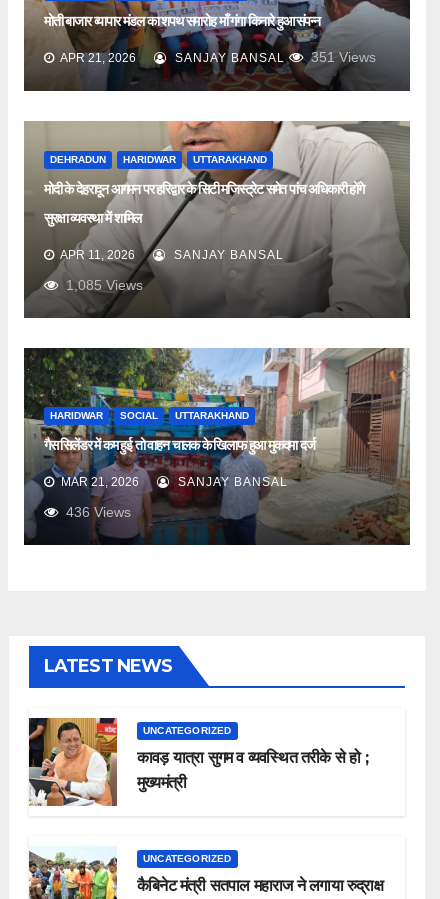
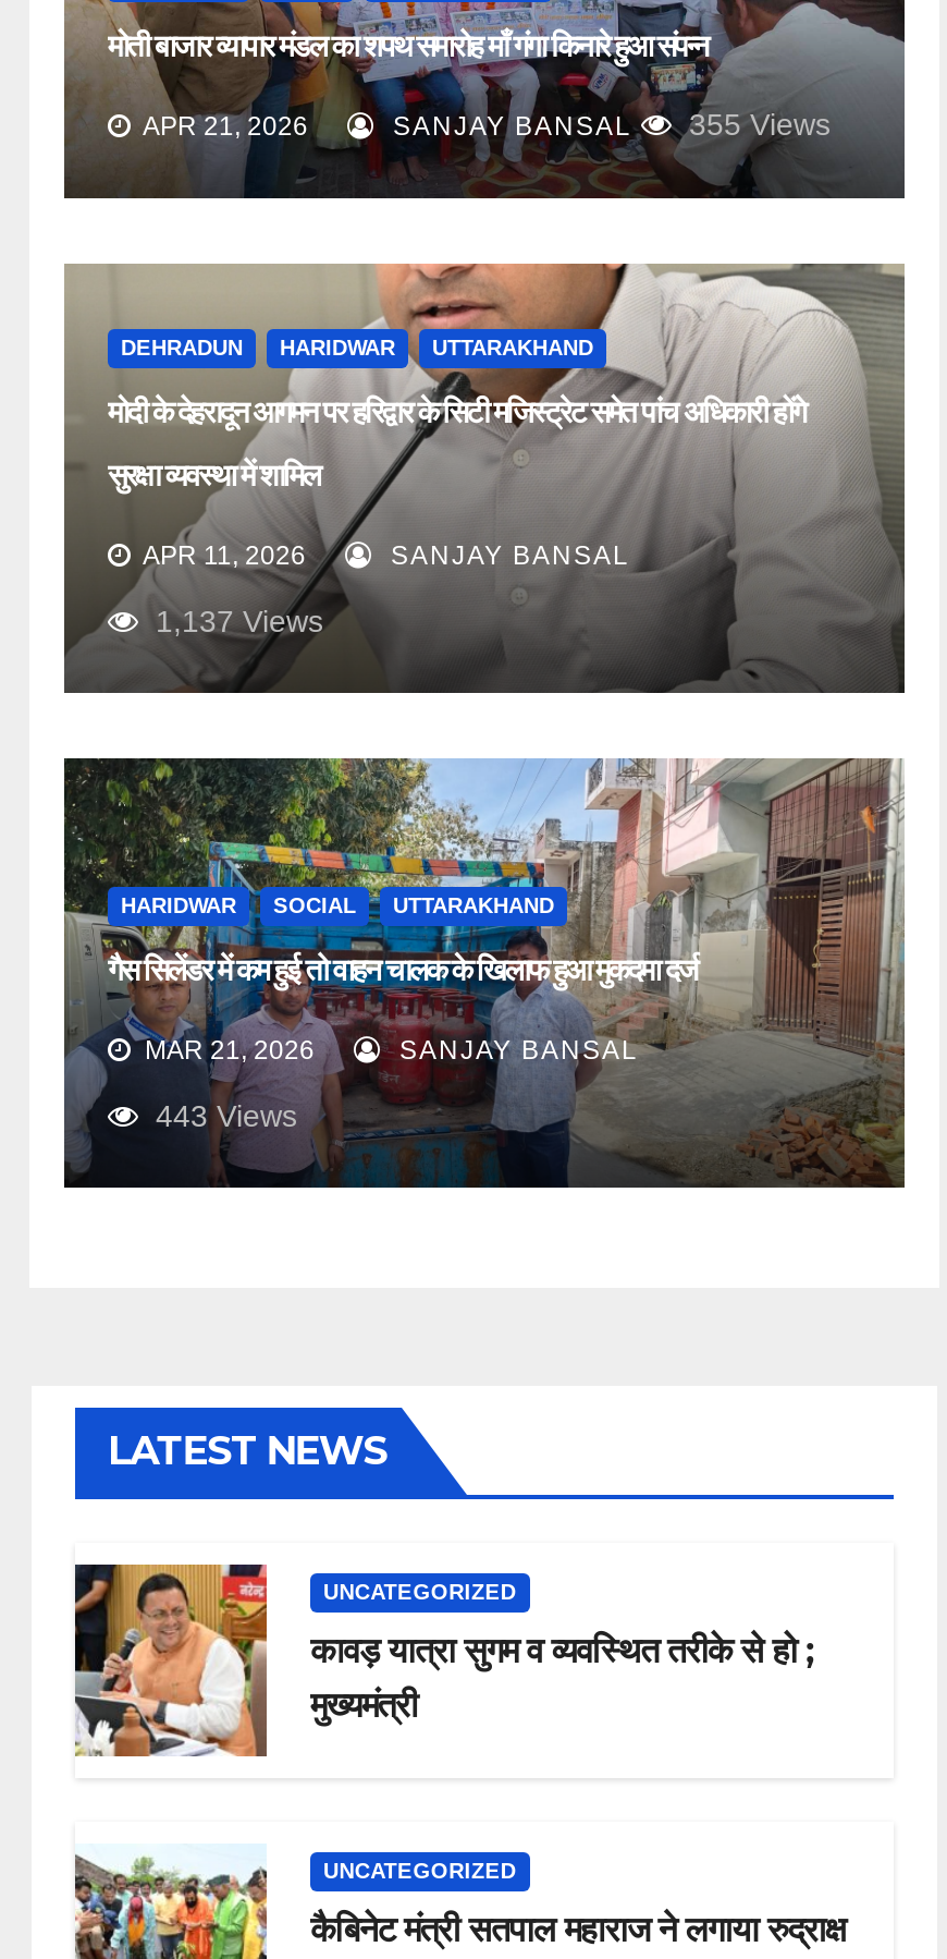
[171,49,376,65] SANJAY BANSAL 351 Views -> [384,107,831,142] SANJAY BANSAL 355 Views
[66,277,143,293] 1,085 Views -> [156,604,323,638] 1,137 Views
[66,504,131,520] 436 Views -> [156,1098,297,1133] 443 Views

